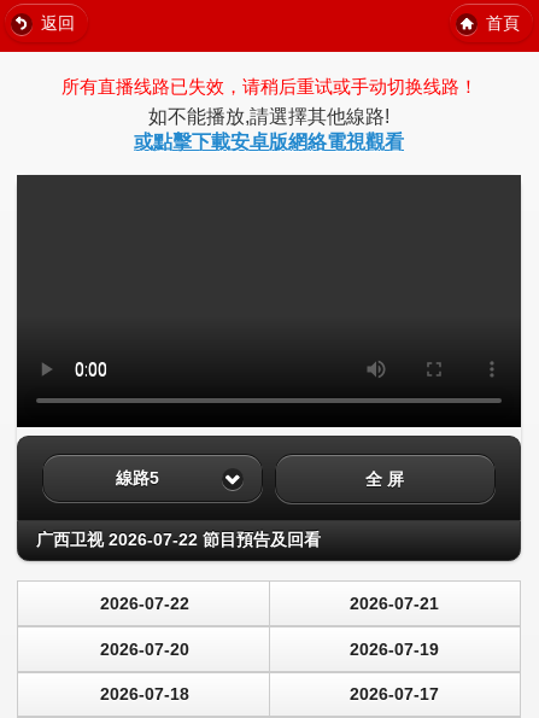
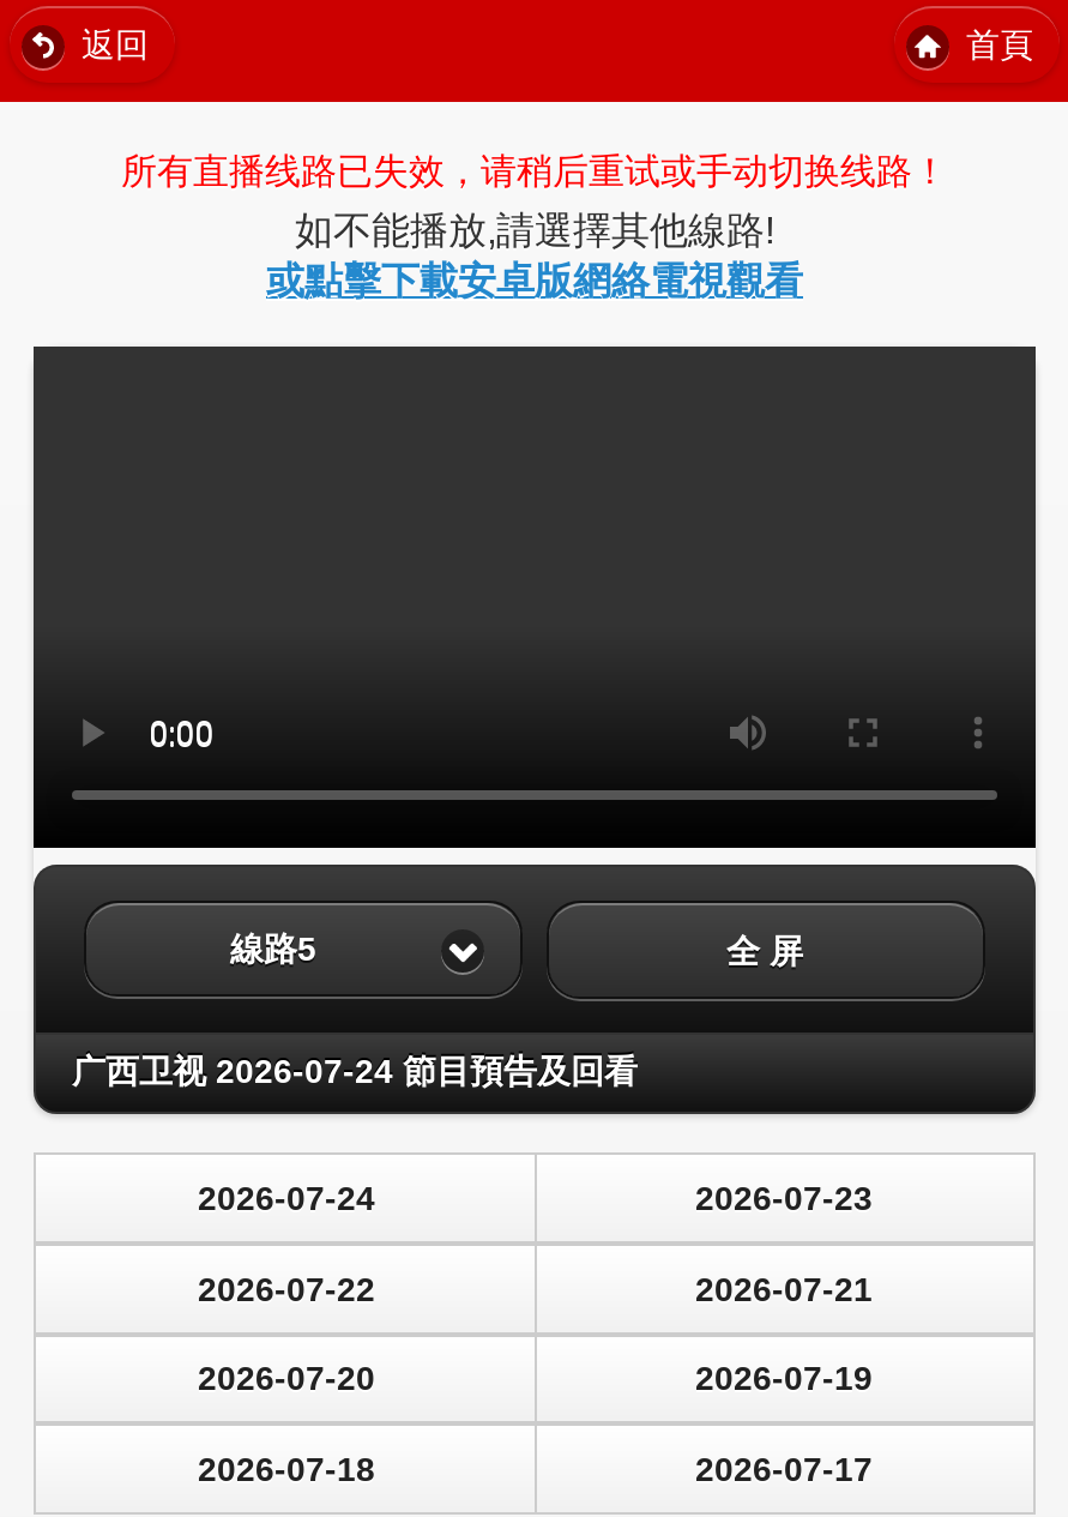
[36,530,321,549] 广西卫视 2026-07-22 節目預告及回看 -> [72,1052,873,1217] 广西卫视 2026-07-24 節目預告及回看 | 2026-07-24 | 2026-07-23

